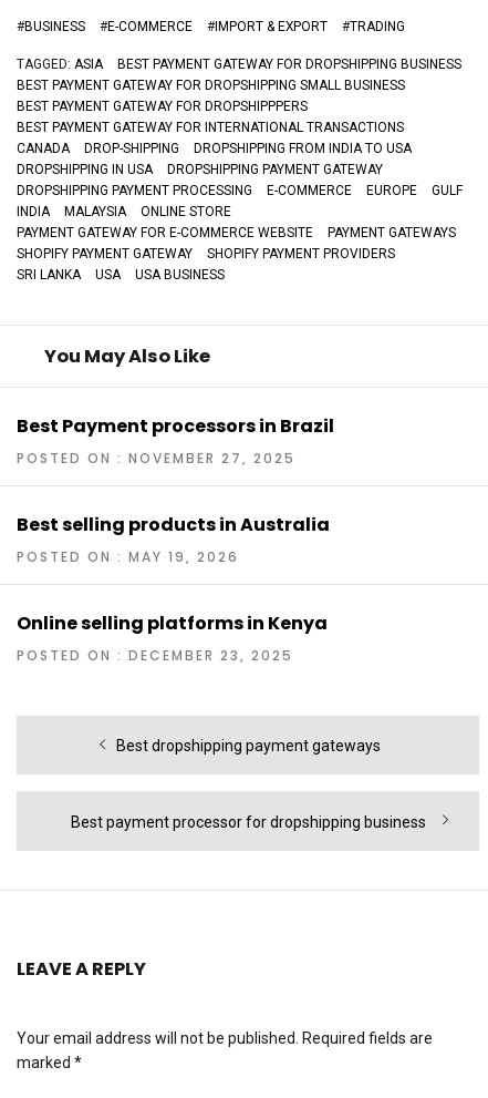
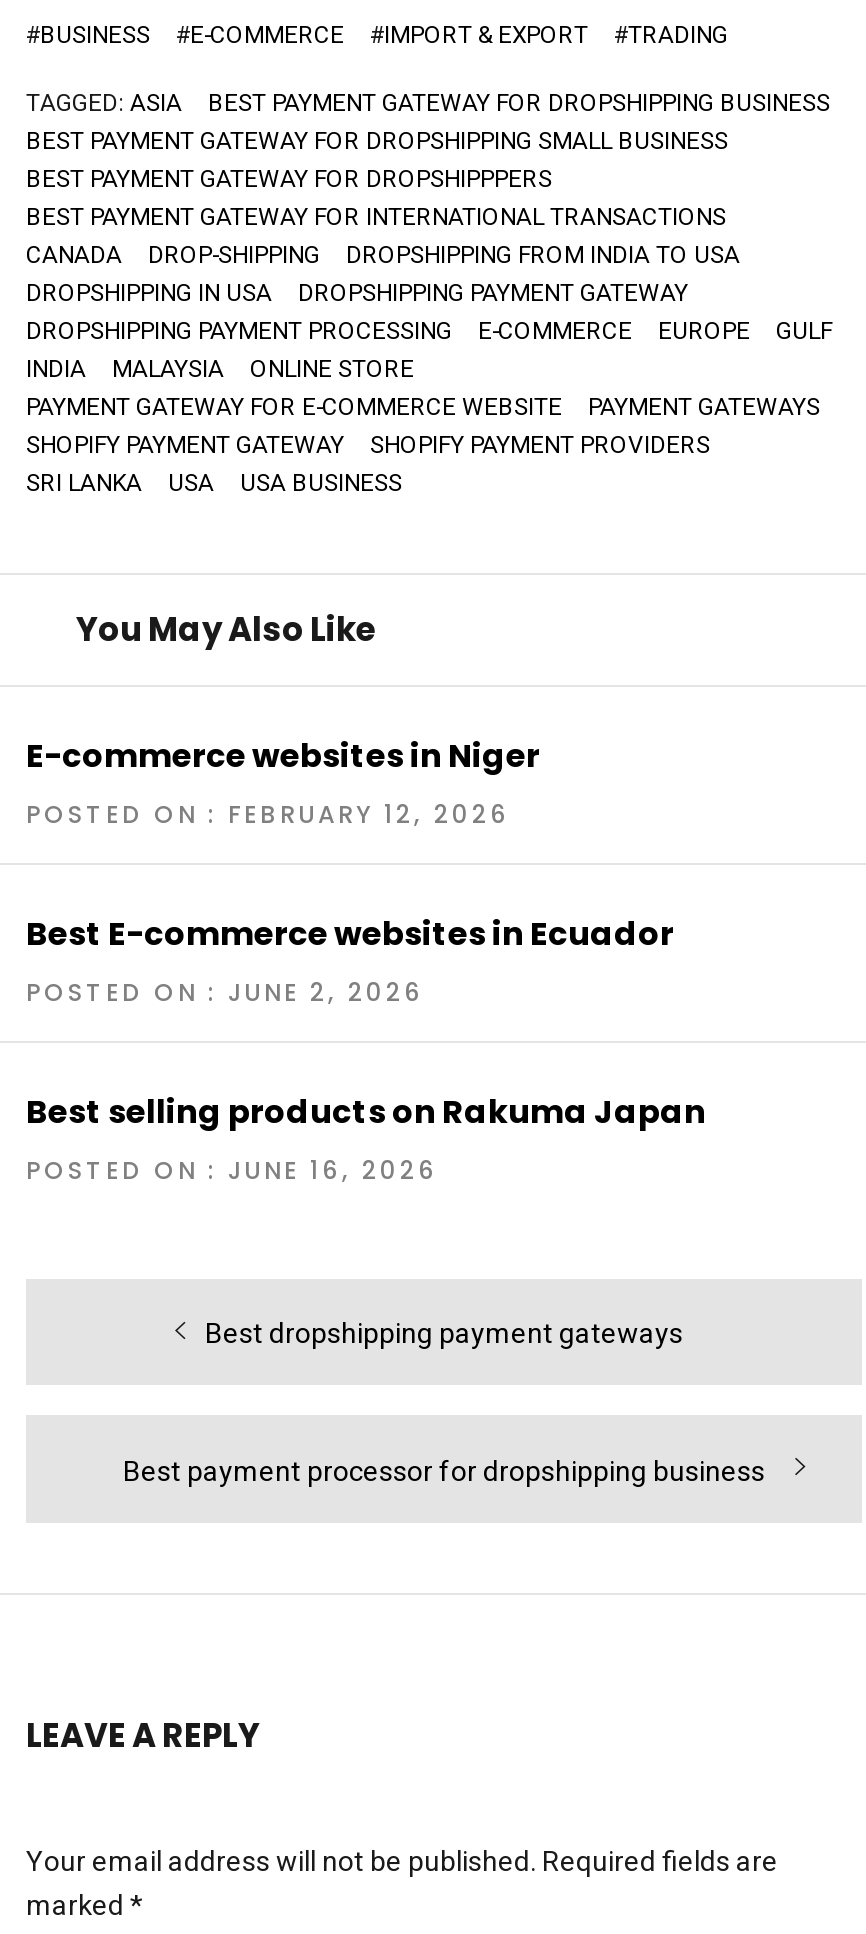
[17,413,334,468] Best Payment processors in Brazil | POSTED ON : NOVEMBER 27, 2025 -> [26,733,540,831] E-commerce websites in Niger | POSTED ON : FEBRUARY 12, 2026
[17,512,330,566] Best selling products in Australia | POSTED ON : MAY 19, 2026 -> [26,911,674,1009] Best E-commerce websites in Ecuador | POSTED ON : JUNE 2, 2026
[17,611,328,665] Online selling platforms in Kenya | POSTED ON : DECEMBER 23, 2025 -> [26,1089,706,1187] Best selling products on Rakuma Japan | POSTED ON : JUNE 16, 2026

